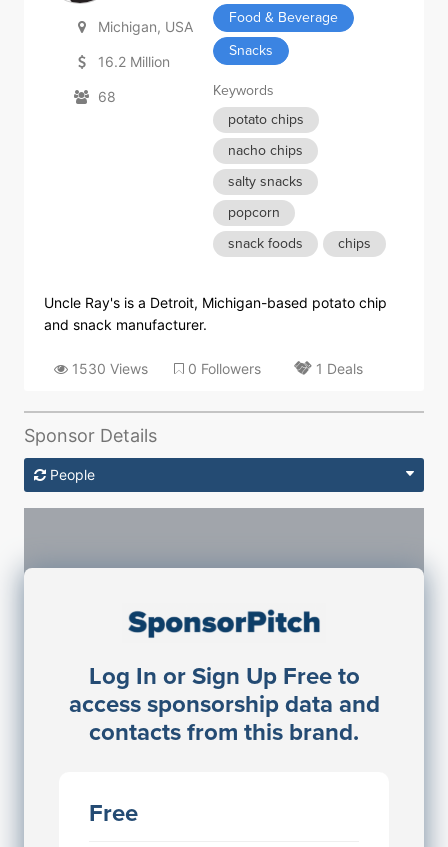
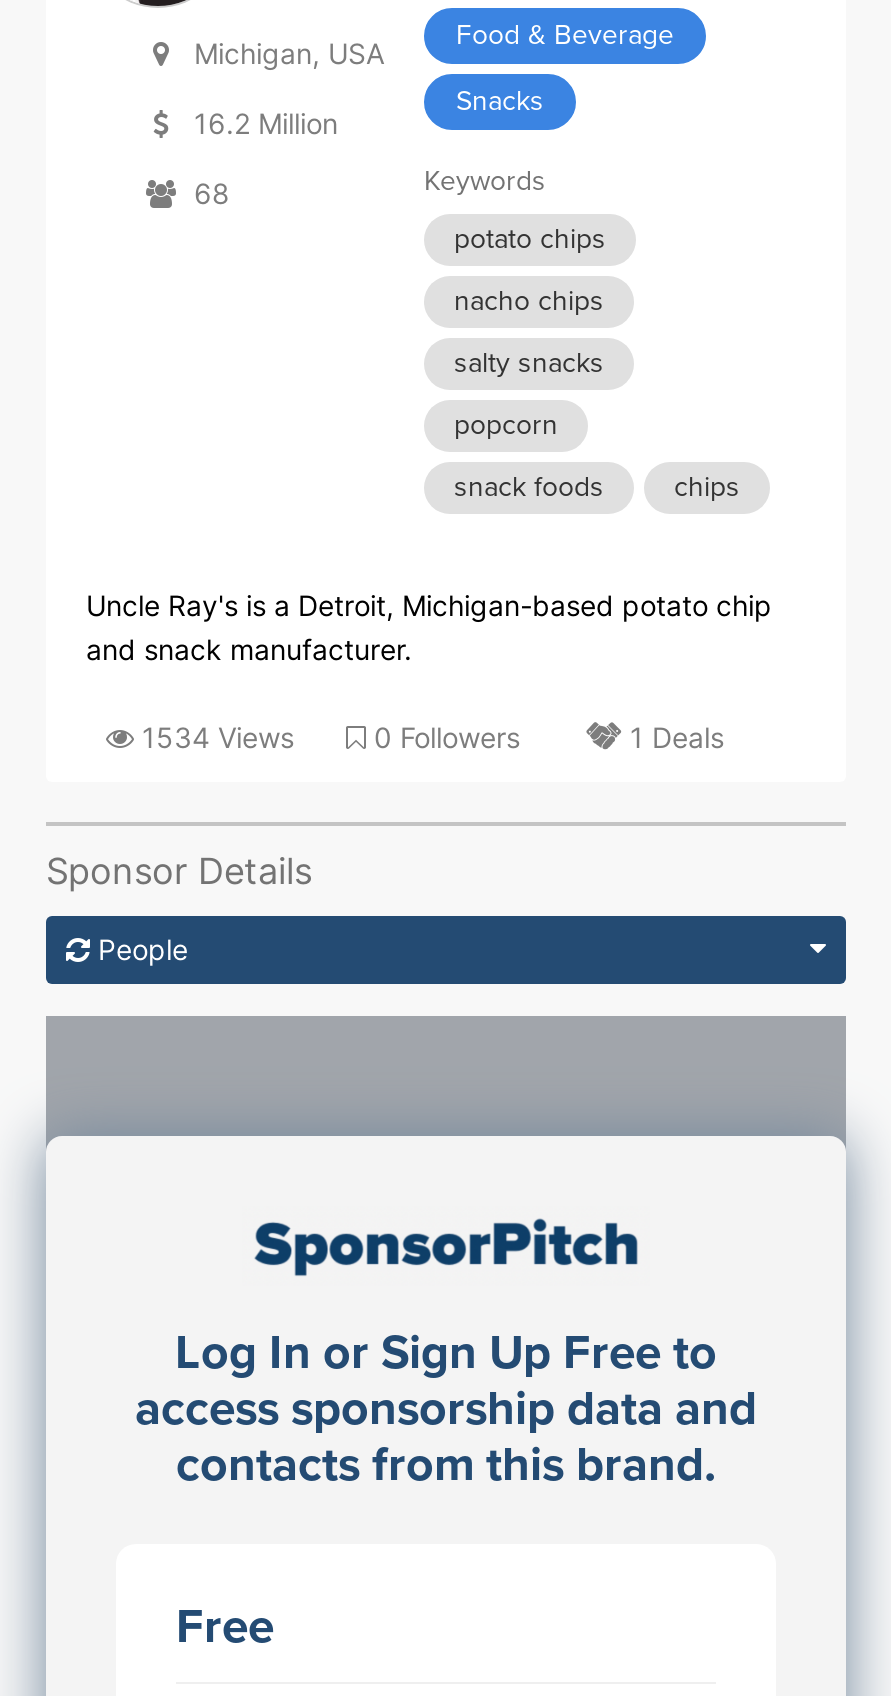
[68,360,148,377] 1530 Views -> [134,720,294,754] 1534 Views

